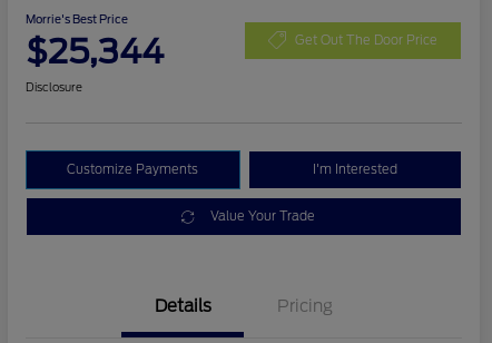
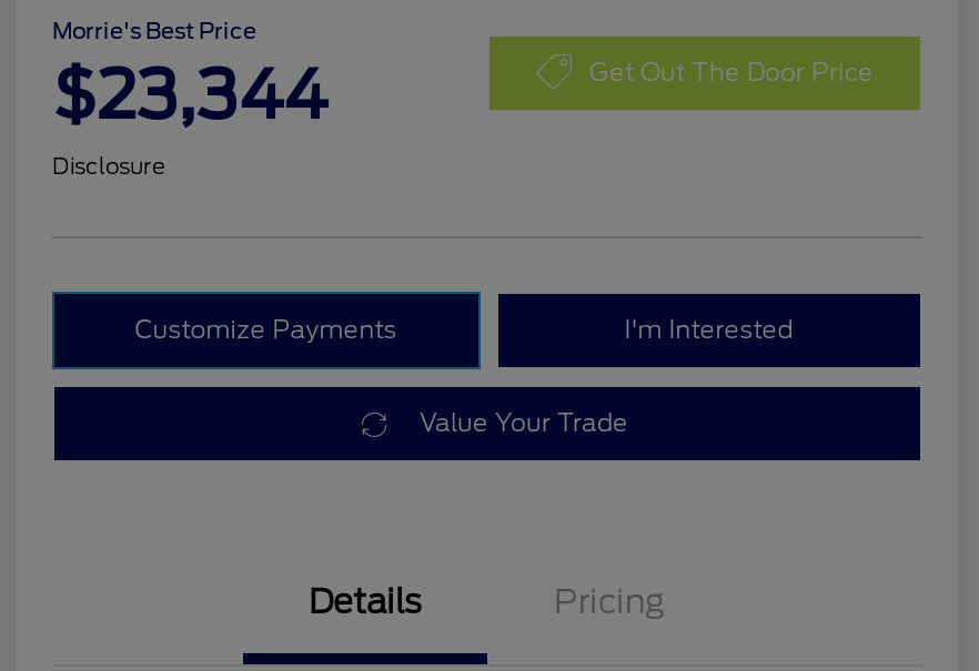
[26,31,164,71] $25,344 -> [52,55,327,135] $23,344

